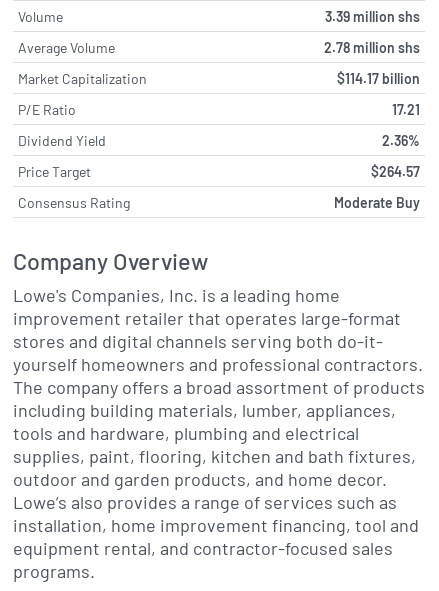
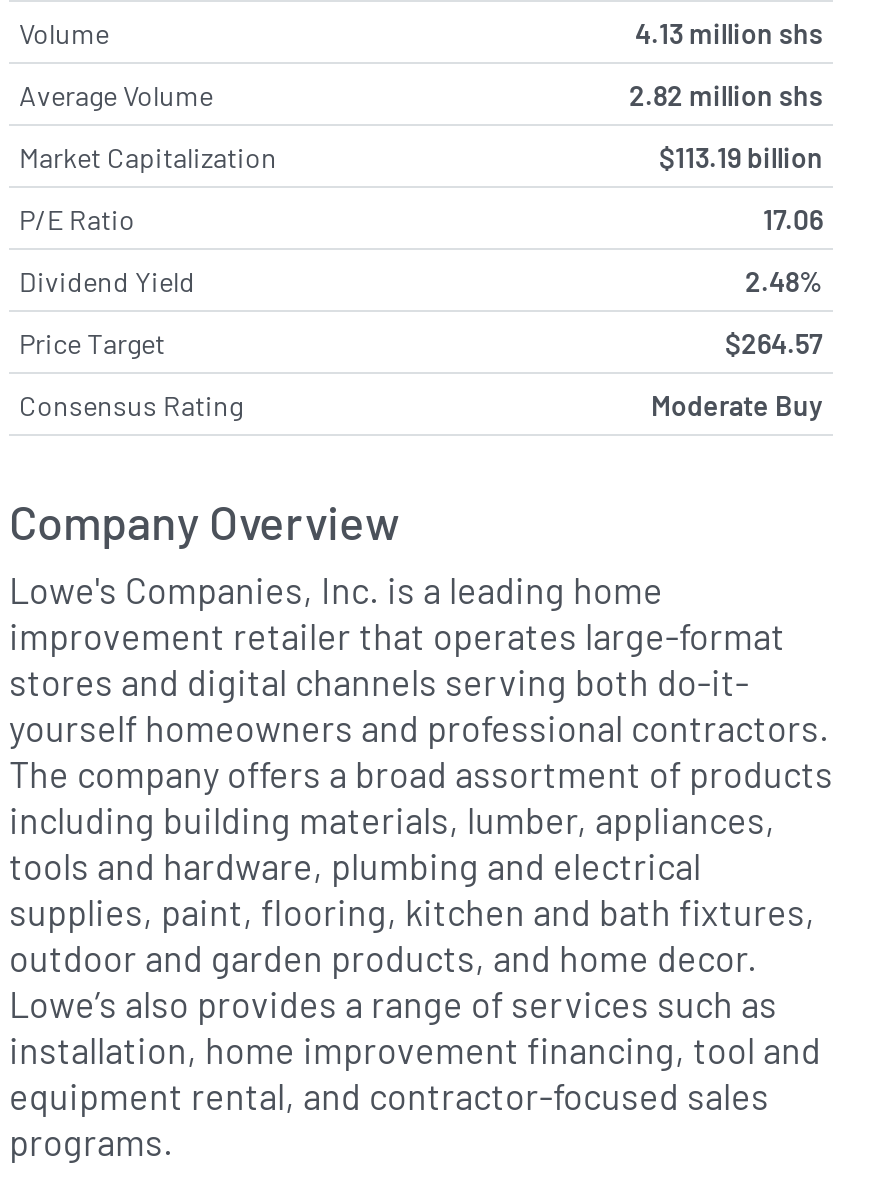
[325,8,420,25] 3.39 million shs -> [635,16,823,50] 4.13 million shs
[324,39,420,56] 2.78 million shs -> [629,78,823,112] 2.82 million shs
[337,70,420,87] $114.17 billion -> [659,140,823,174] $113.19 billion
[392,101,420,118] 17.21 -> [763,202,823,236] 17.06
[382,132,420,149] 2.36% -> [745,264,823,298] 2.48%

